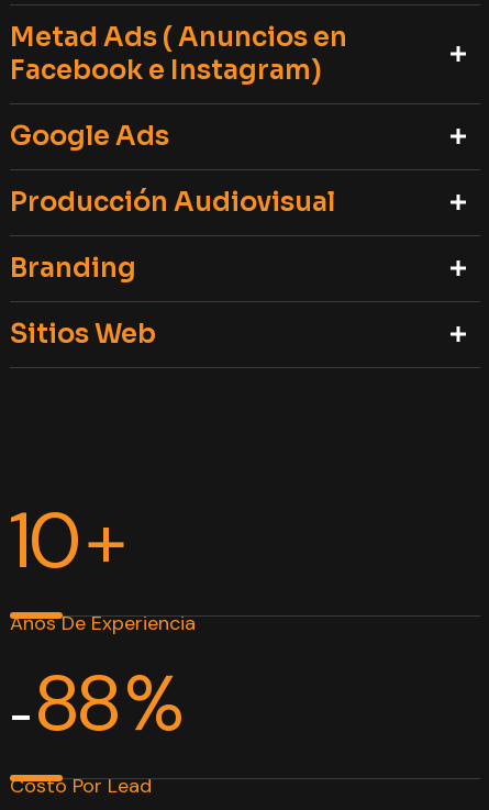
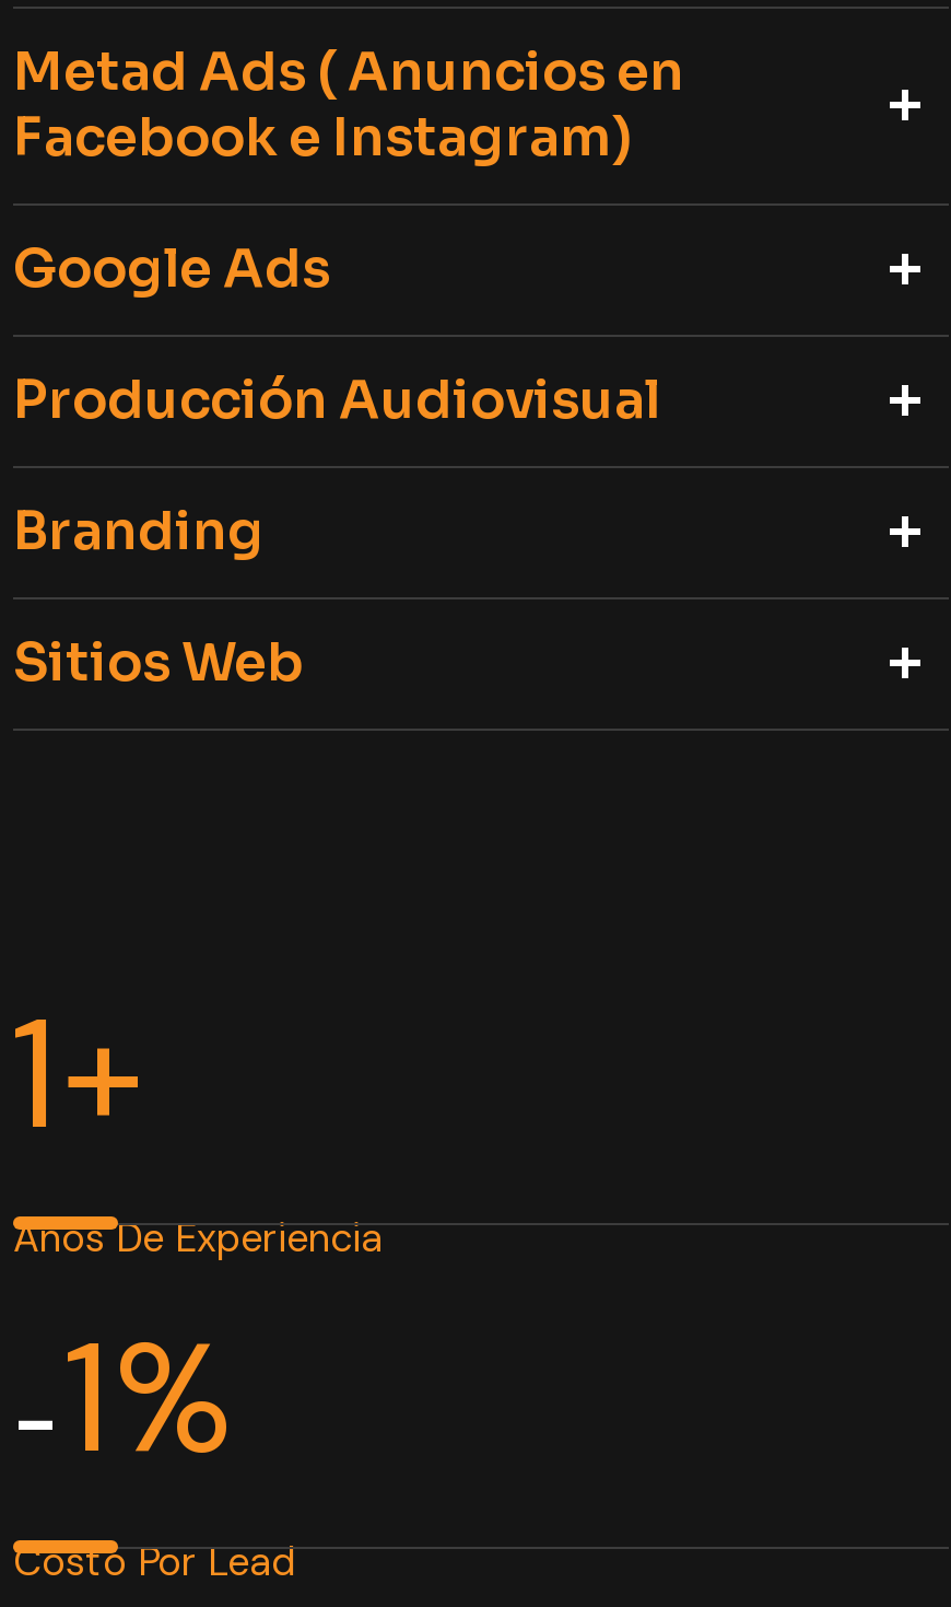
[10,491,127,592] 10 + -> [13,976,146,1175] 1 +
[10,654,185,754] - 88 % -> [13,1300,234,1499] - 1 %

